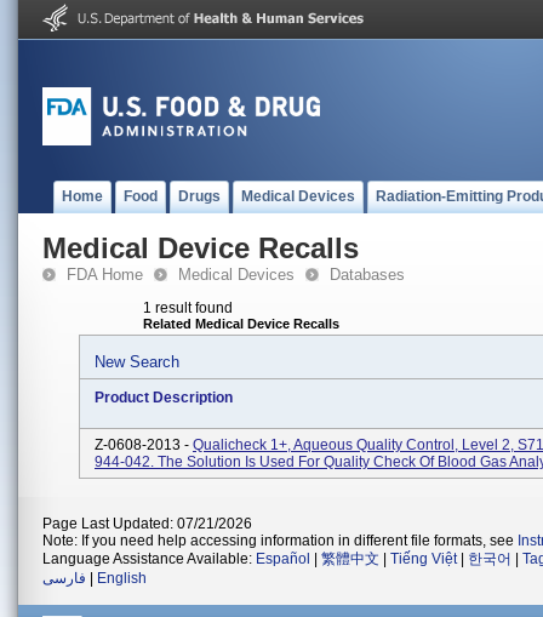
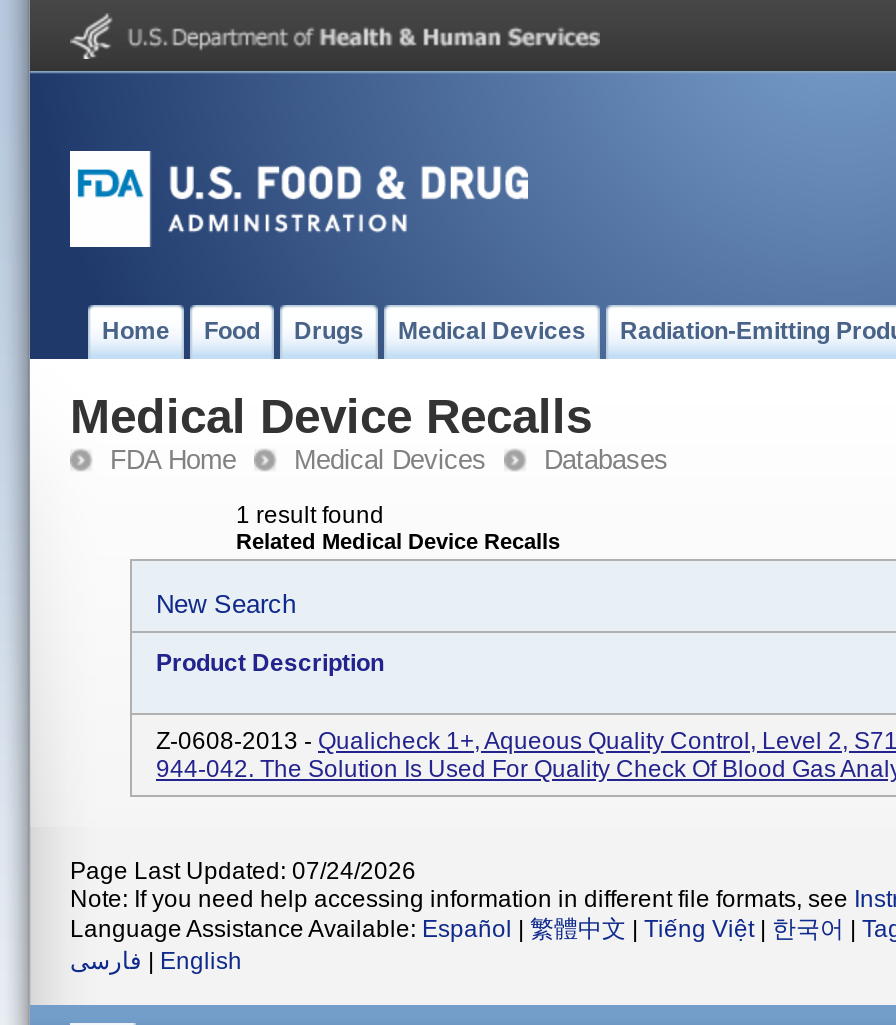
[42,515,252,532] Page Last Updated: 07/21/2026 -> [70,857,416,885] Page Last Updated: 07/24/2026

